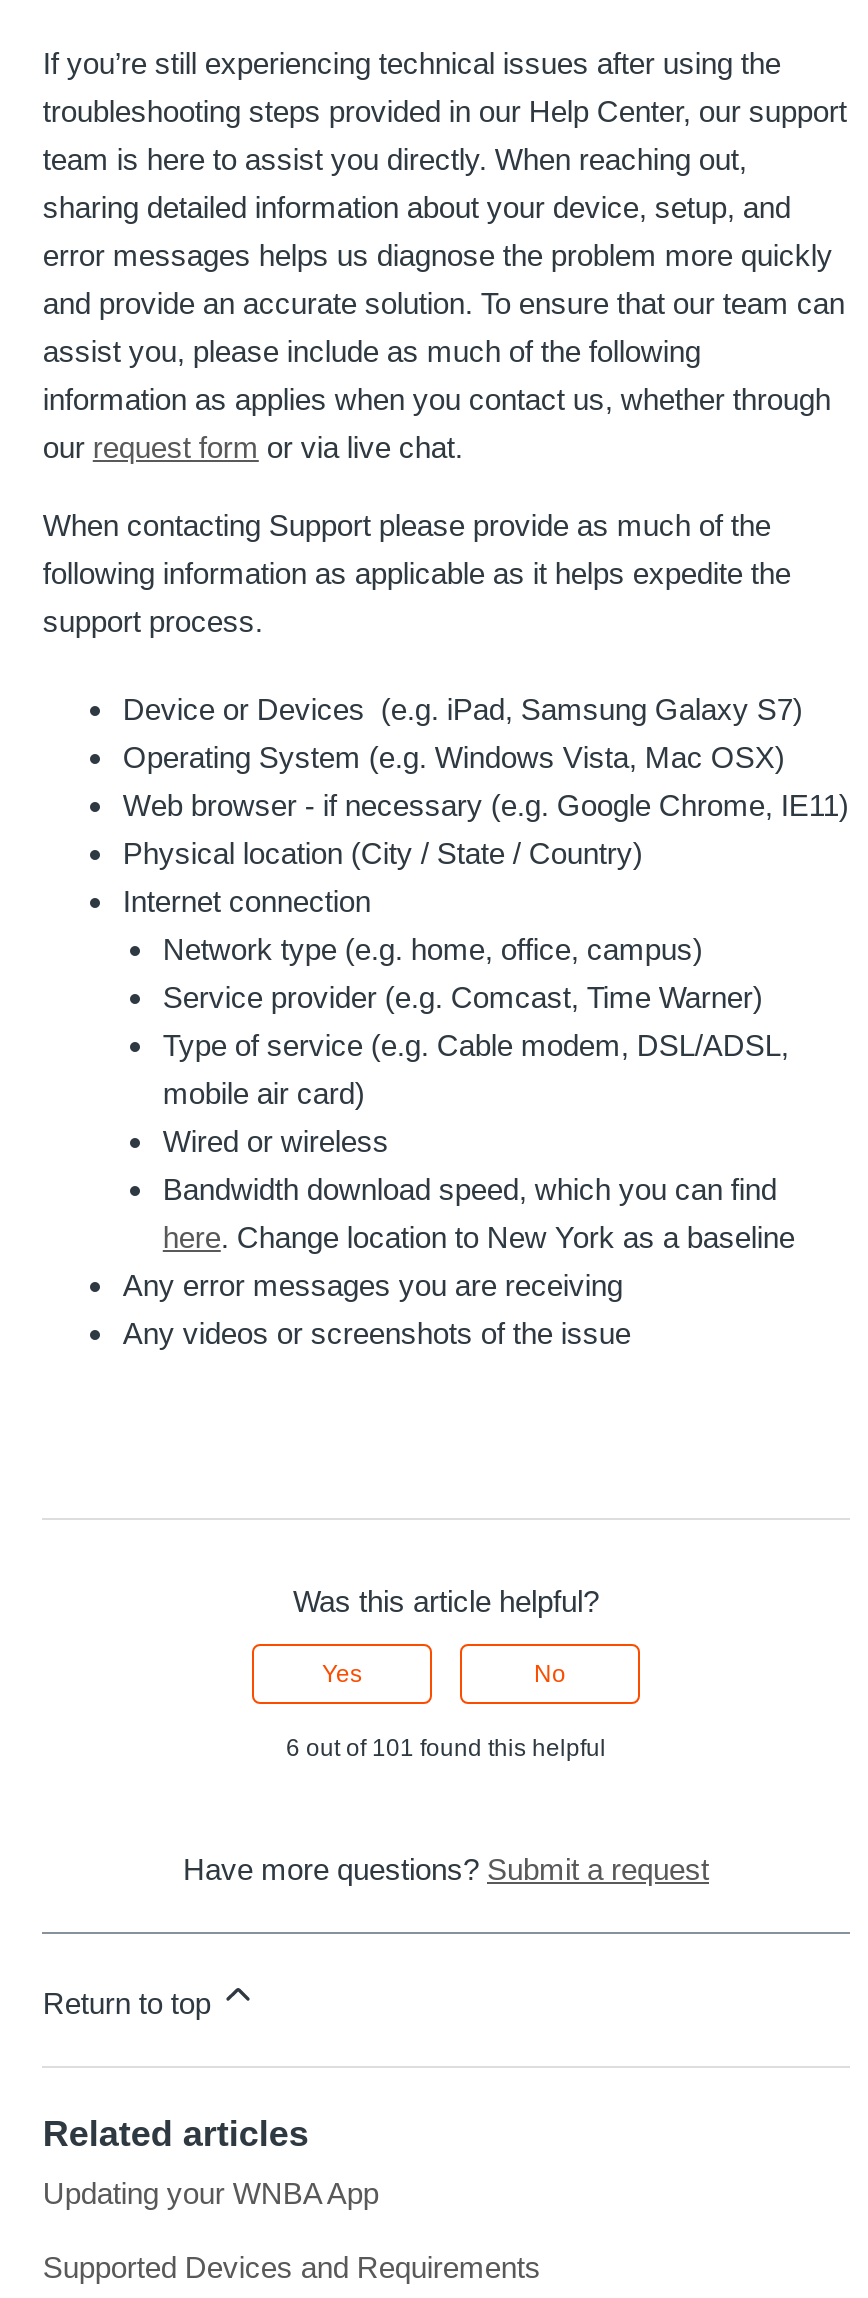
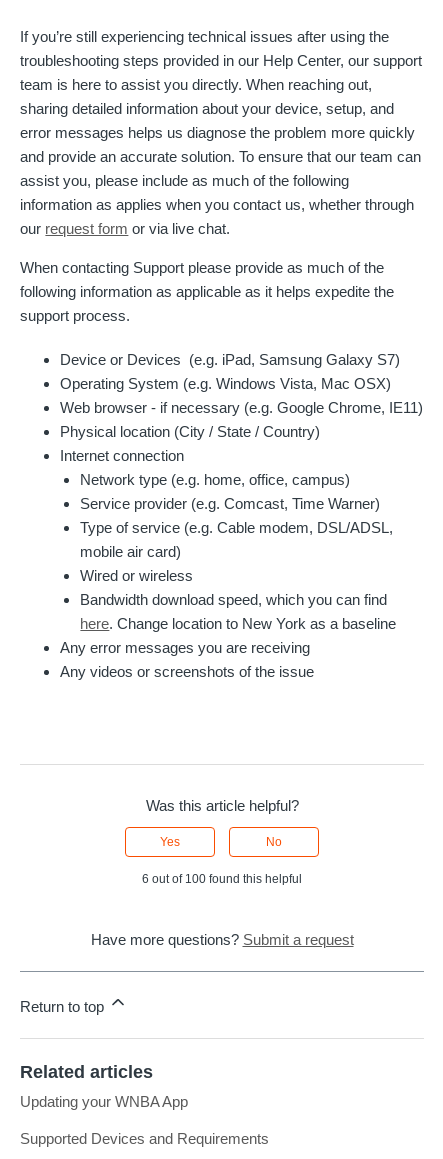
[286,1734,606,1762] 6 out of 101 found this helpful -> [142,872,302,886] 6 out of 100 found this helpful

